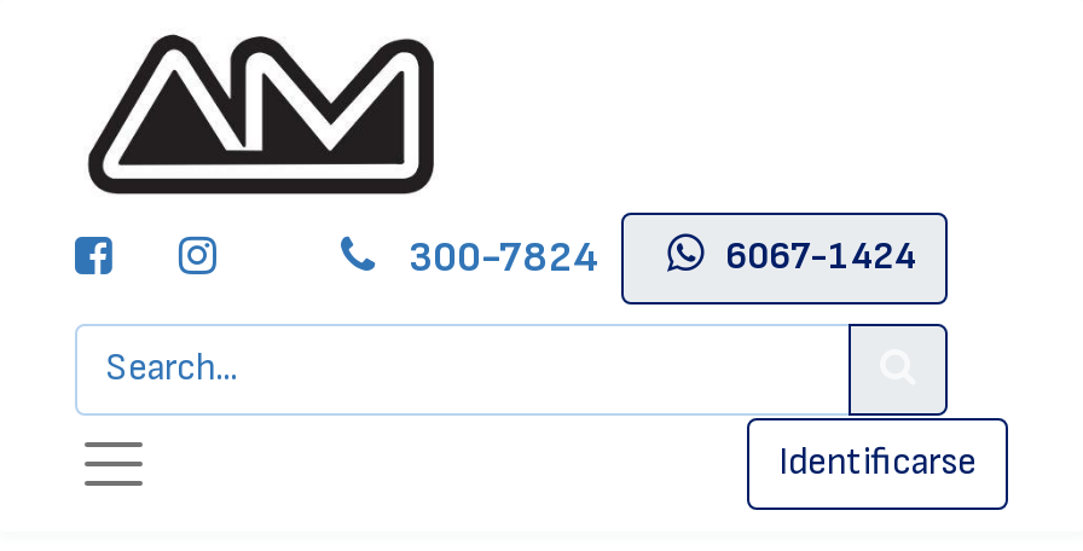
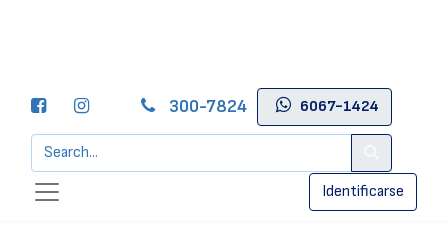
[85,31,438,196] [image] -> none

